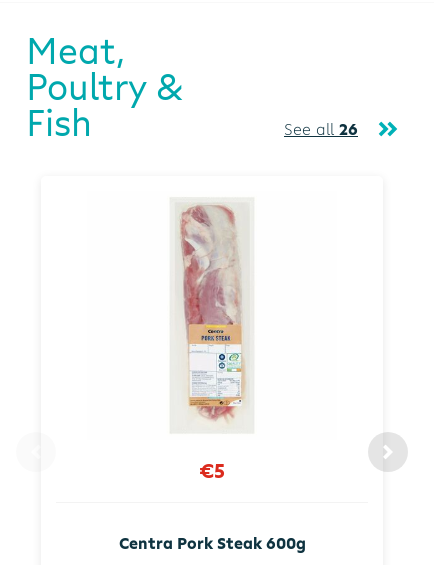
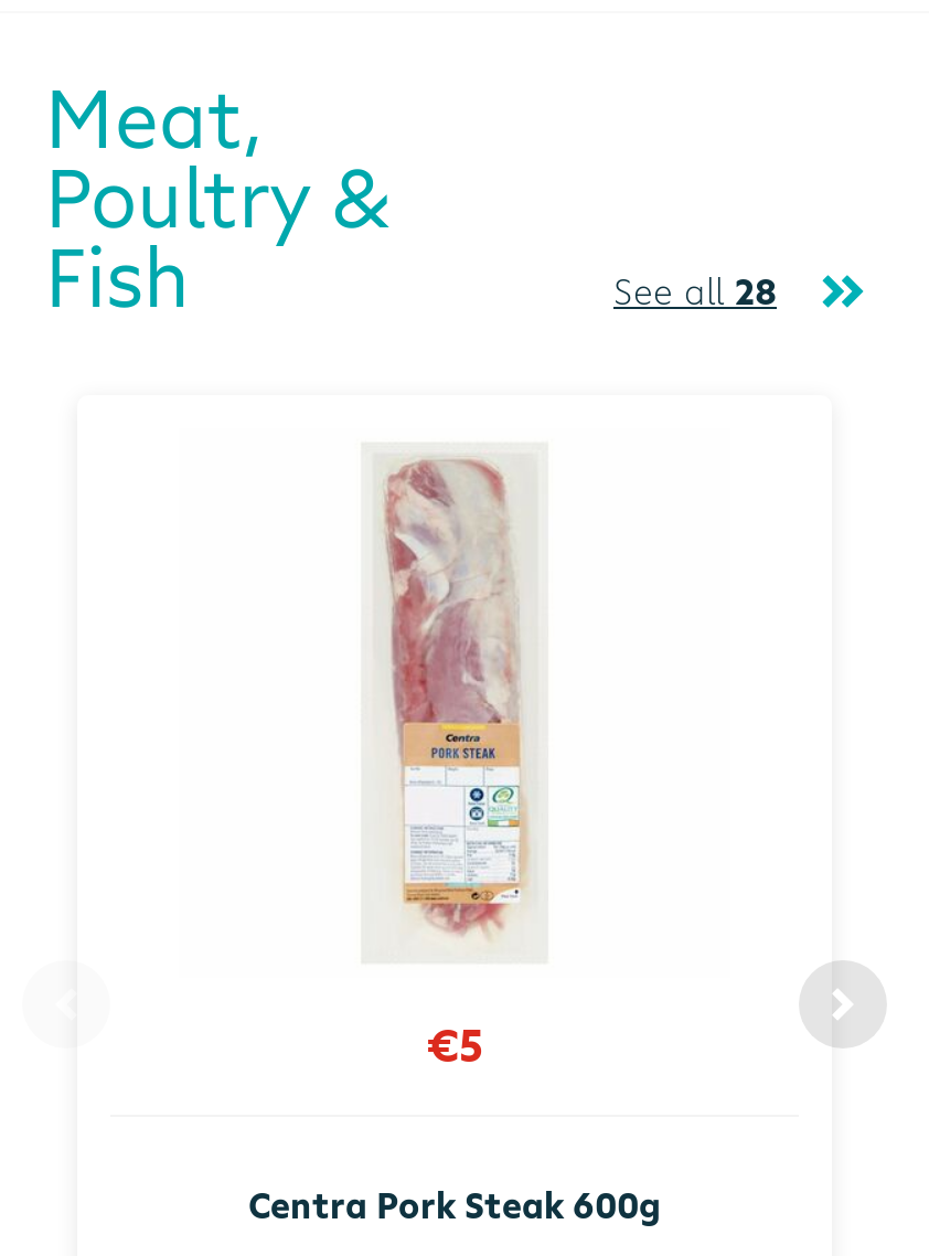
[284,118,358,140] See all 26 -> [613,267,777,315] See all 28

